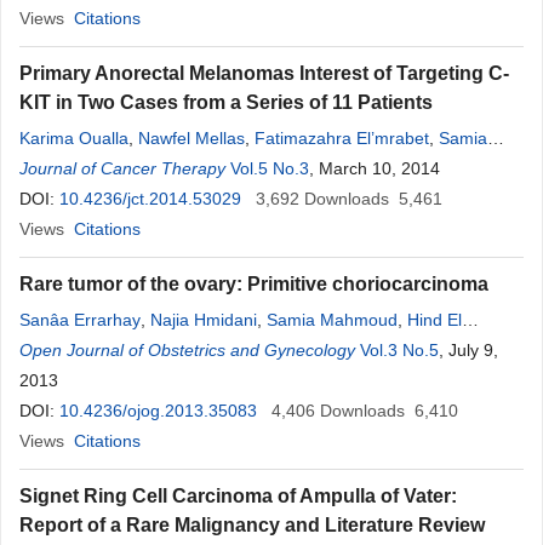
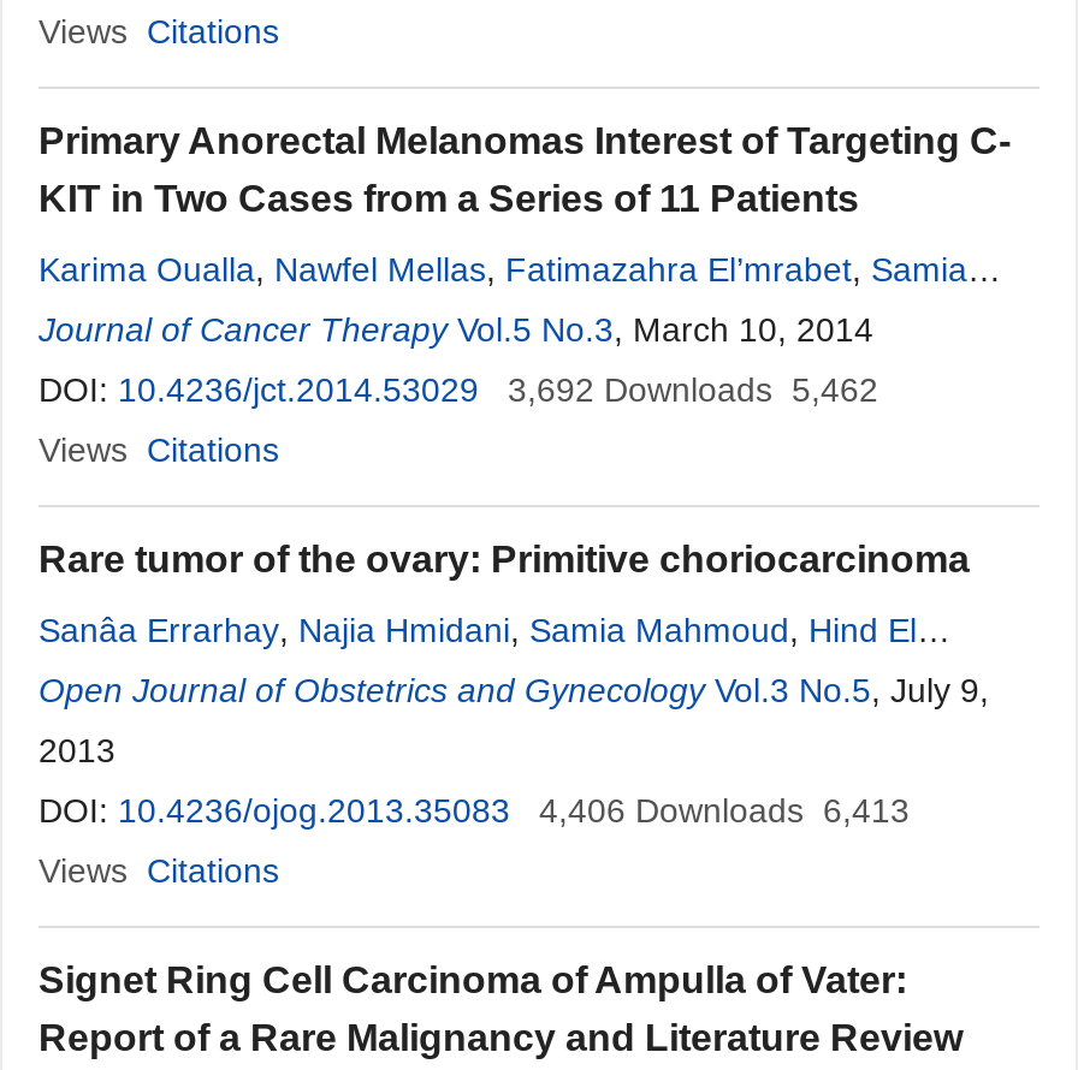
[19,189,442,208] DOI: 10.4236/jct.2014.53029 3,692 Downloads 5,461 -> [38,370,878,409] DOI: 10.4236/jct.2014.53029 3,692 Downloads 5,462
[19,401,458,420] DOI: 10.4236/ojog.2013.35083 4,406 Downloads 6,410 -> [38,791,910,830] DOI: 10.4236/ojog.2013.35083 4,406 Downloads 6,413

